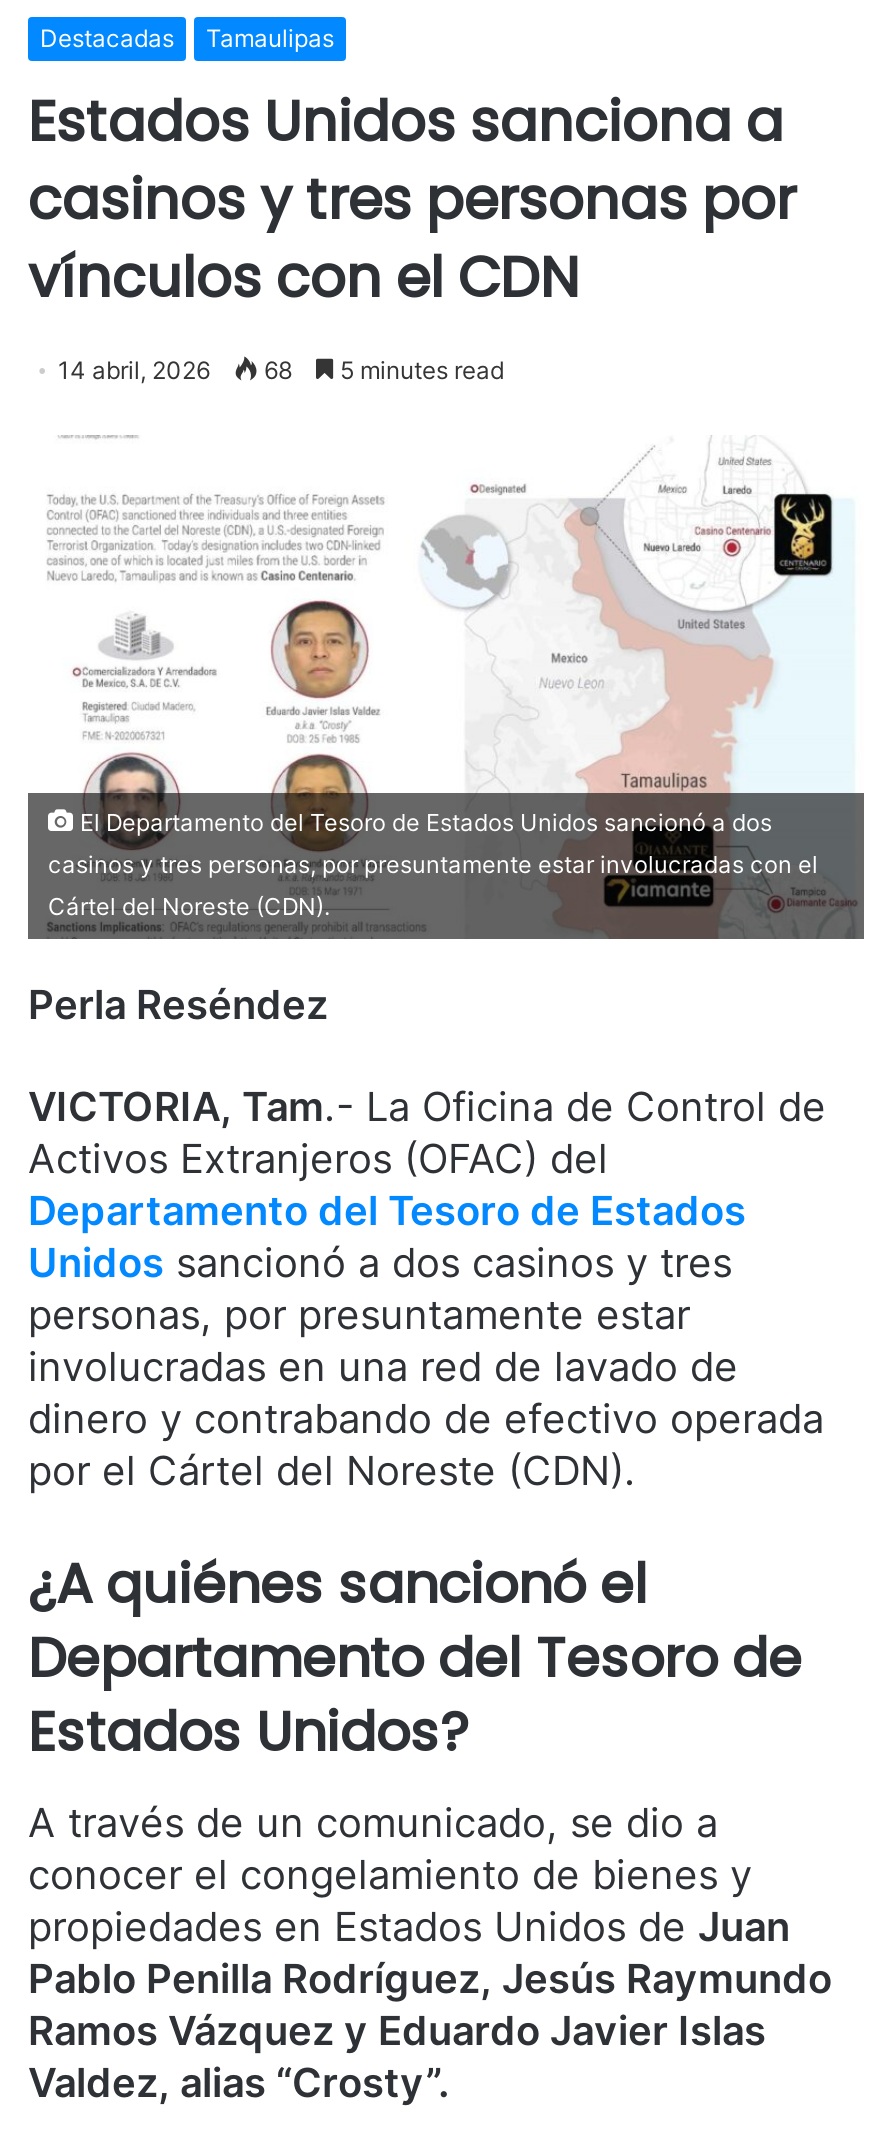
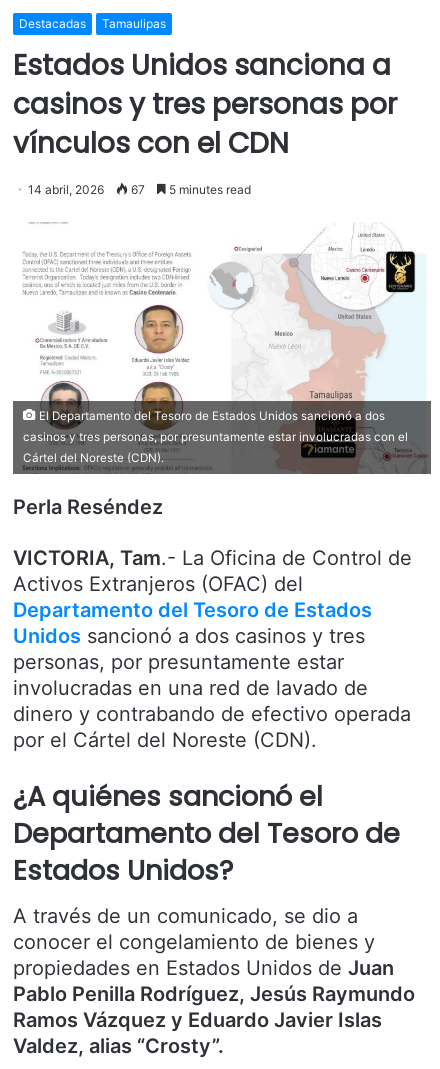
[58,356,504,386] 14 abril, 2026 68 5 minutes read -> [28,182,251,197] 14 abril, 2026 67 5 minutes read

